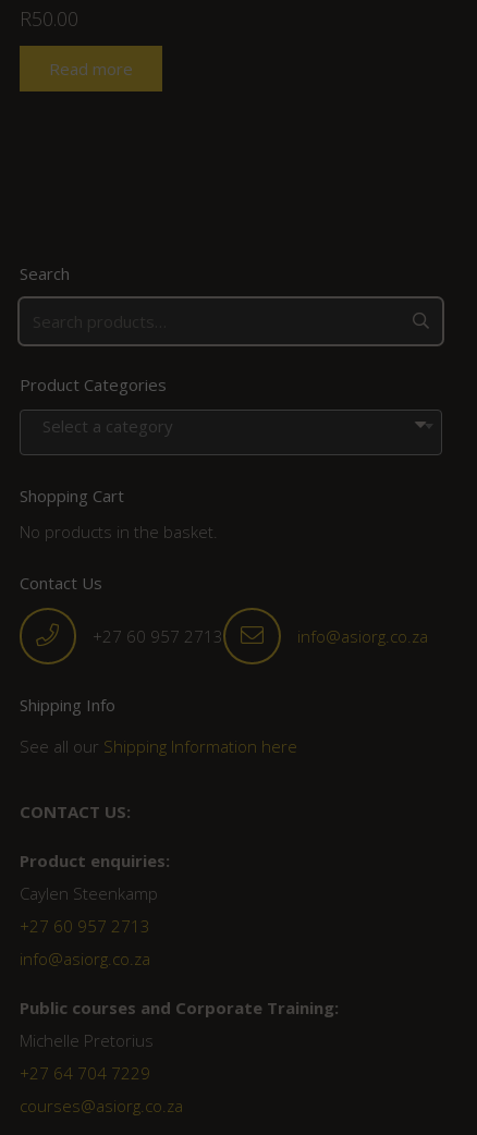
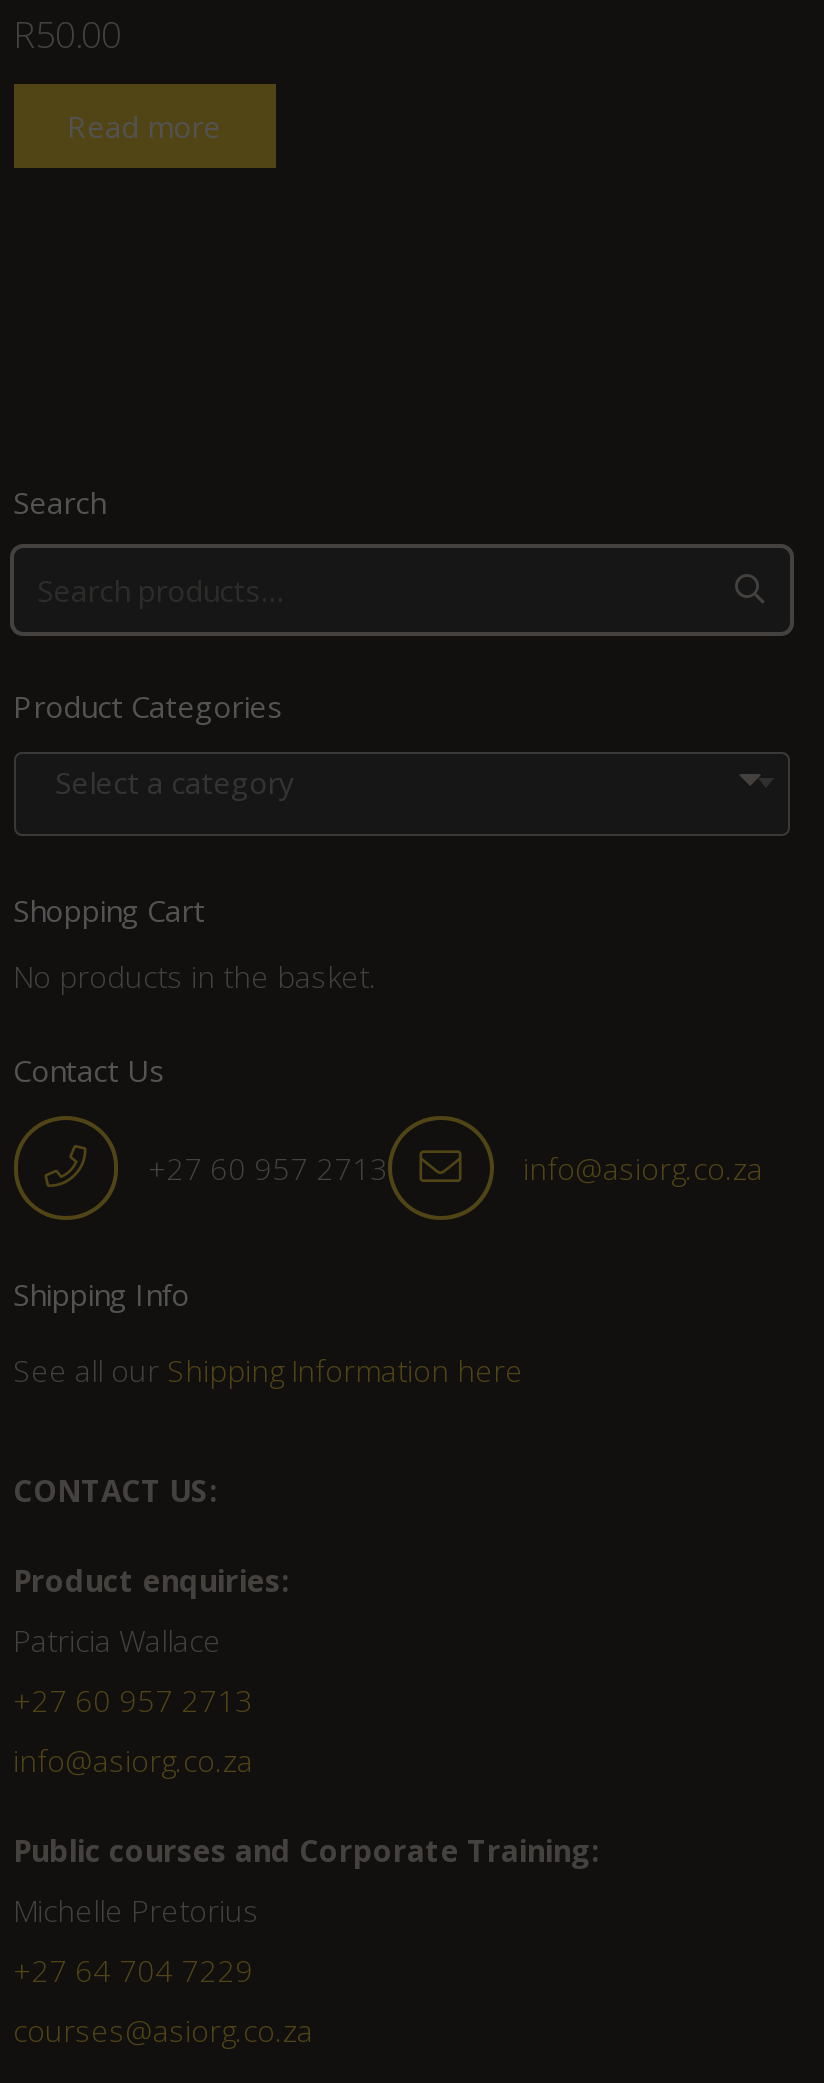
[19,882,157,904] Caylen Steenkamp -> [13,1620,221,1660] Patricia Wallace

